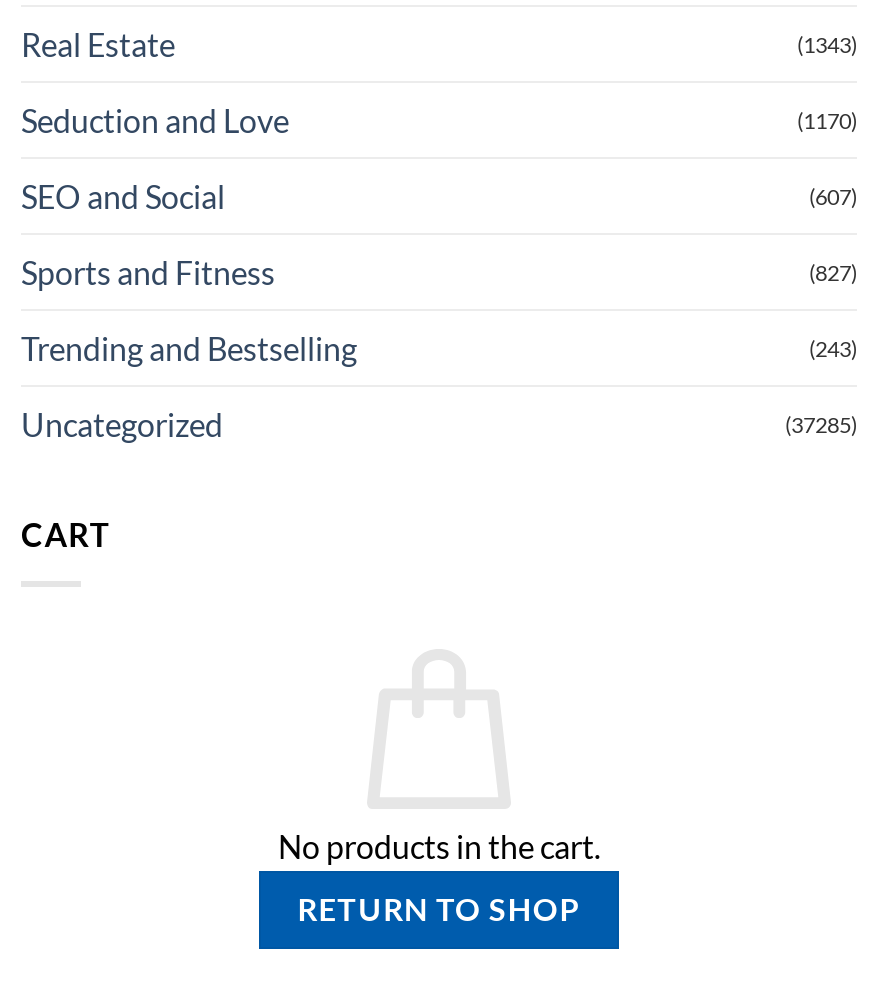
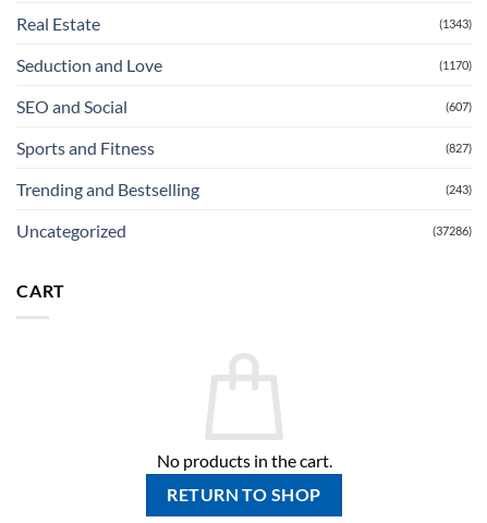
[785,412,857,438] (37285) -> [433,224,472,238] (37286)

